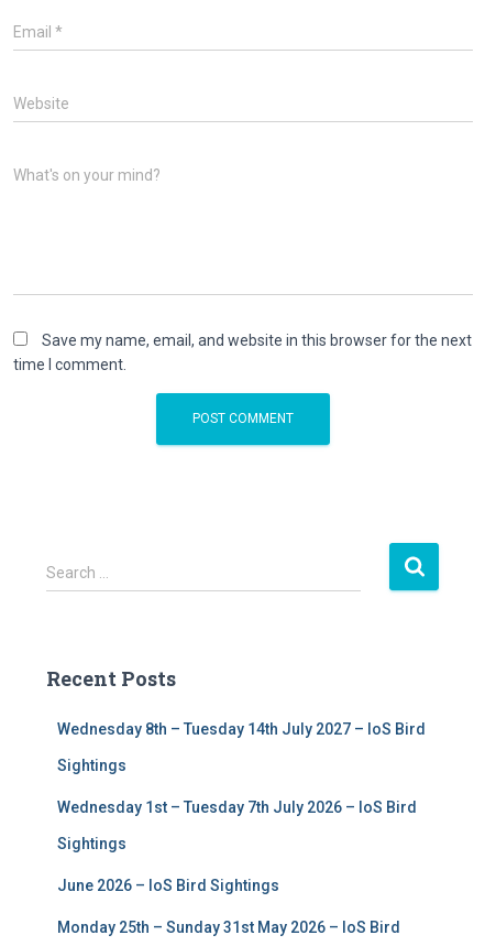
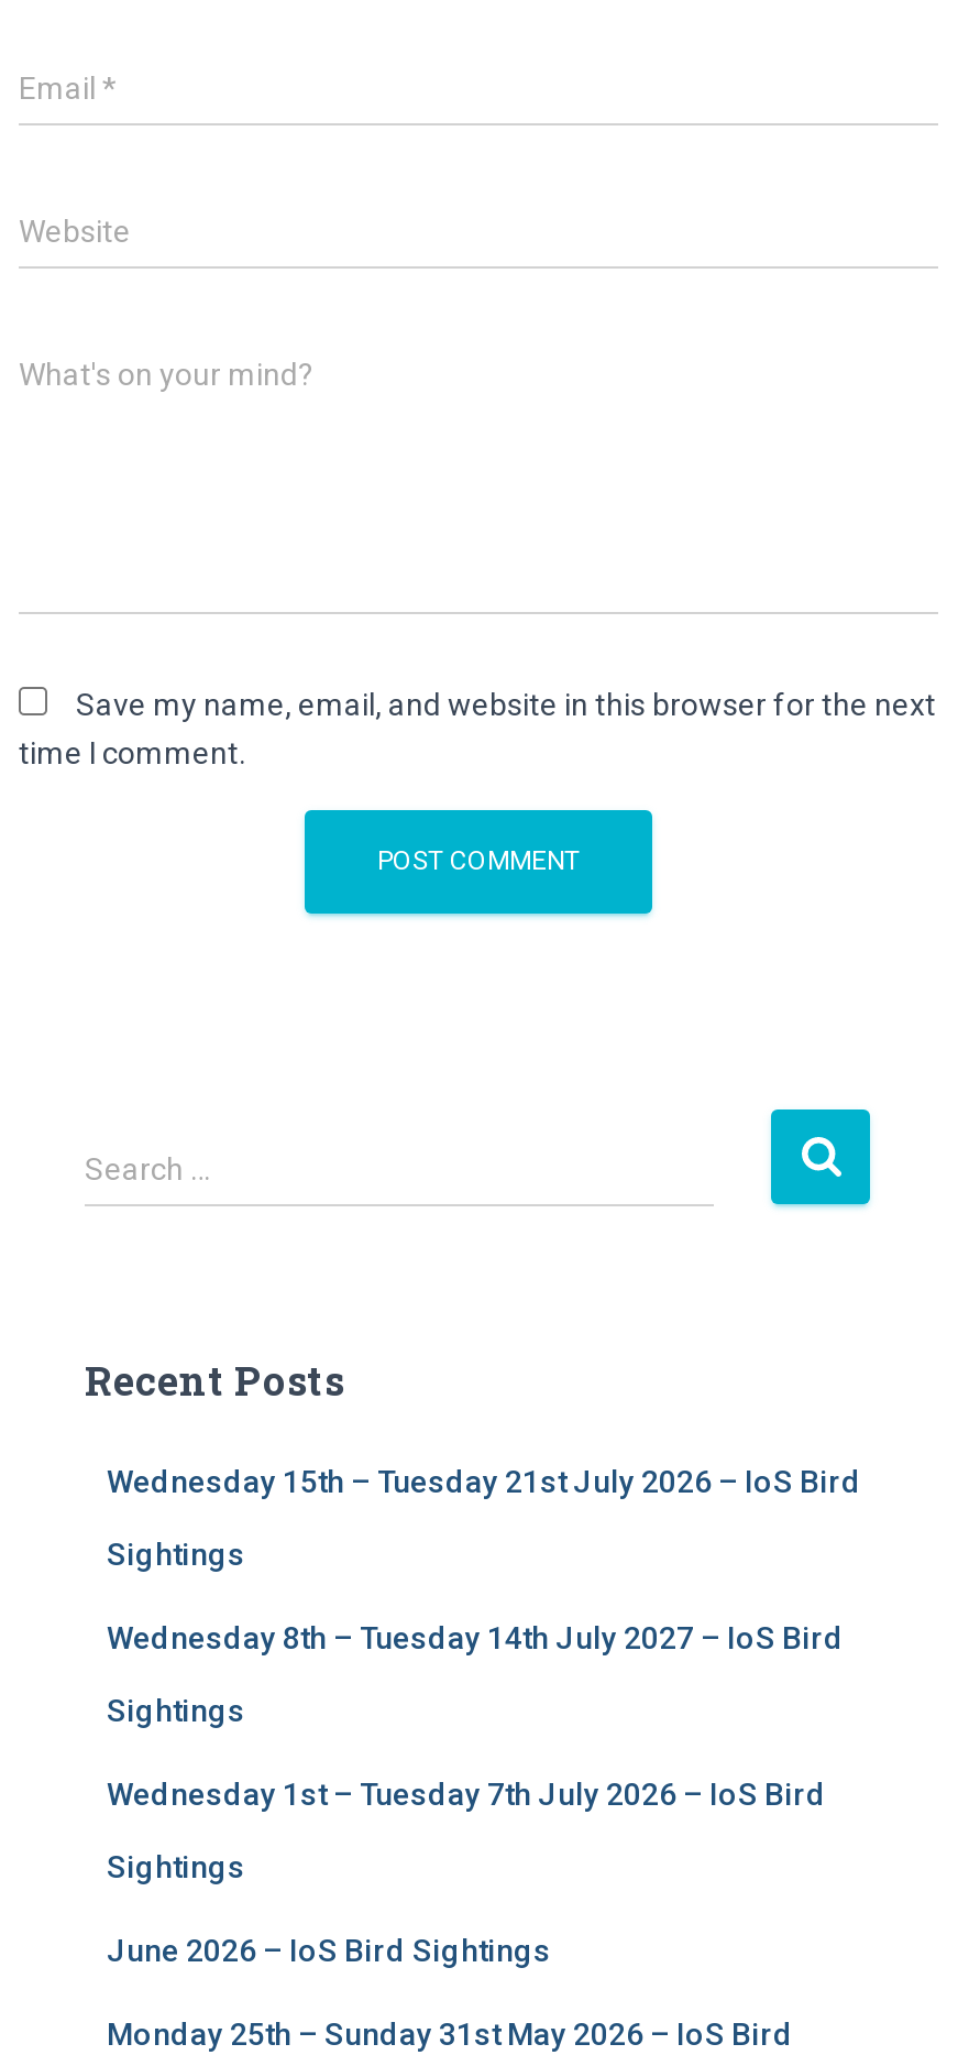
none -> [107,1464,861,1572] Wednesday 15th – Tuesday 21st July 2026 – IoS Bird | Sightings

